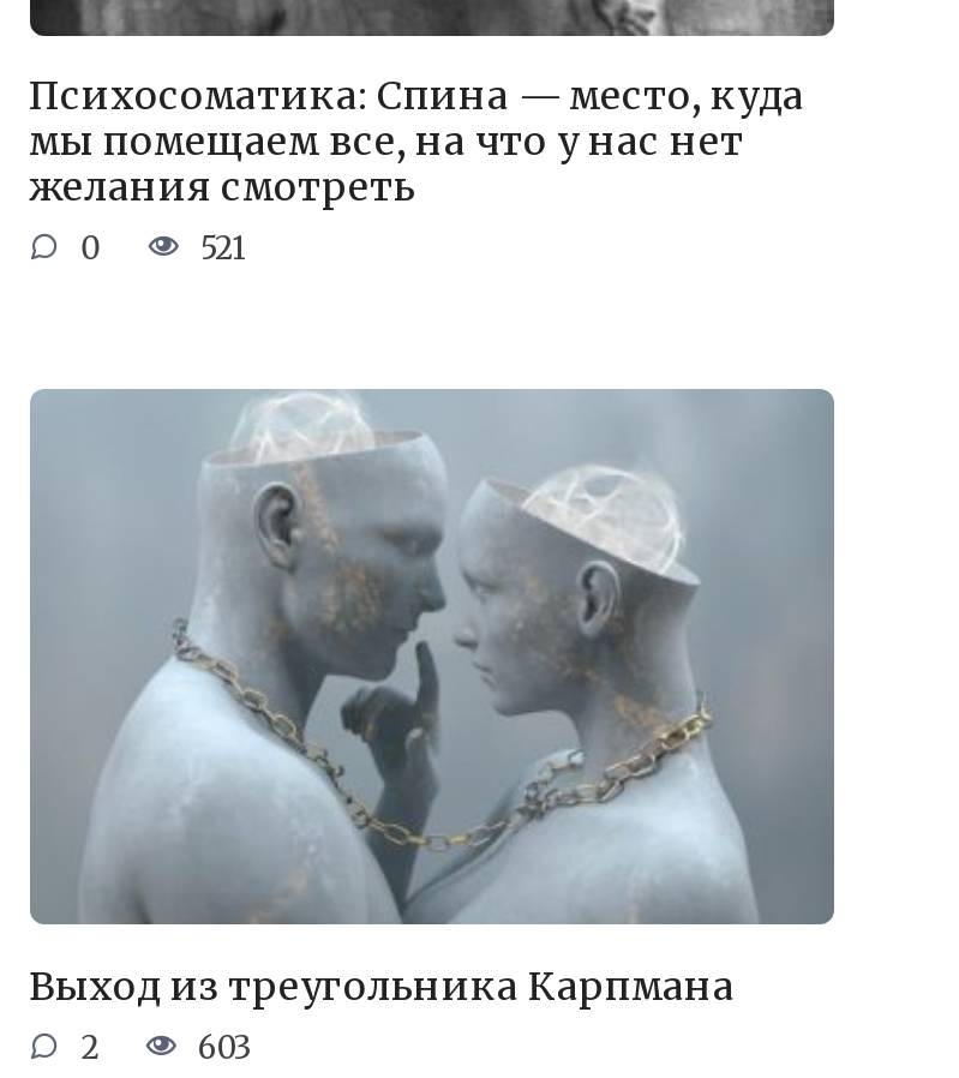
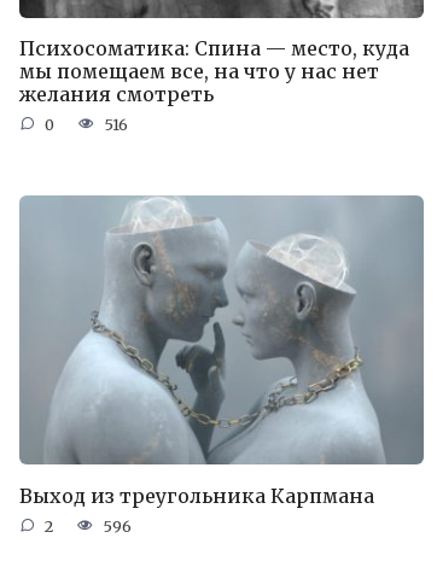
[200,228,246,266] 521 -> [105,115,128,134] 516
[198,1026,251,1065] 603 -> [104,516,132,535] 596

